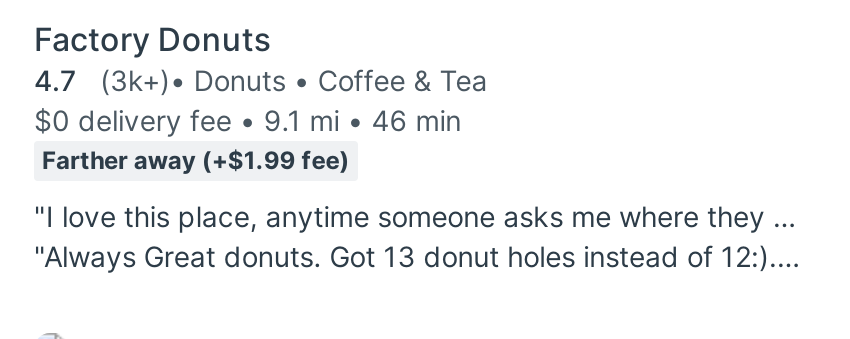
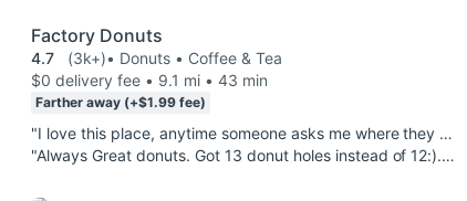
[34,103,461,137] $0 delivery fee • 9.1 mi • 46 min -> [31,71,267,89] $0 delivery fee • 9.1 mi • 43 min

